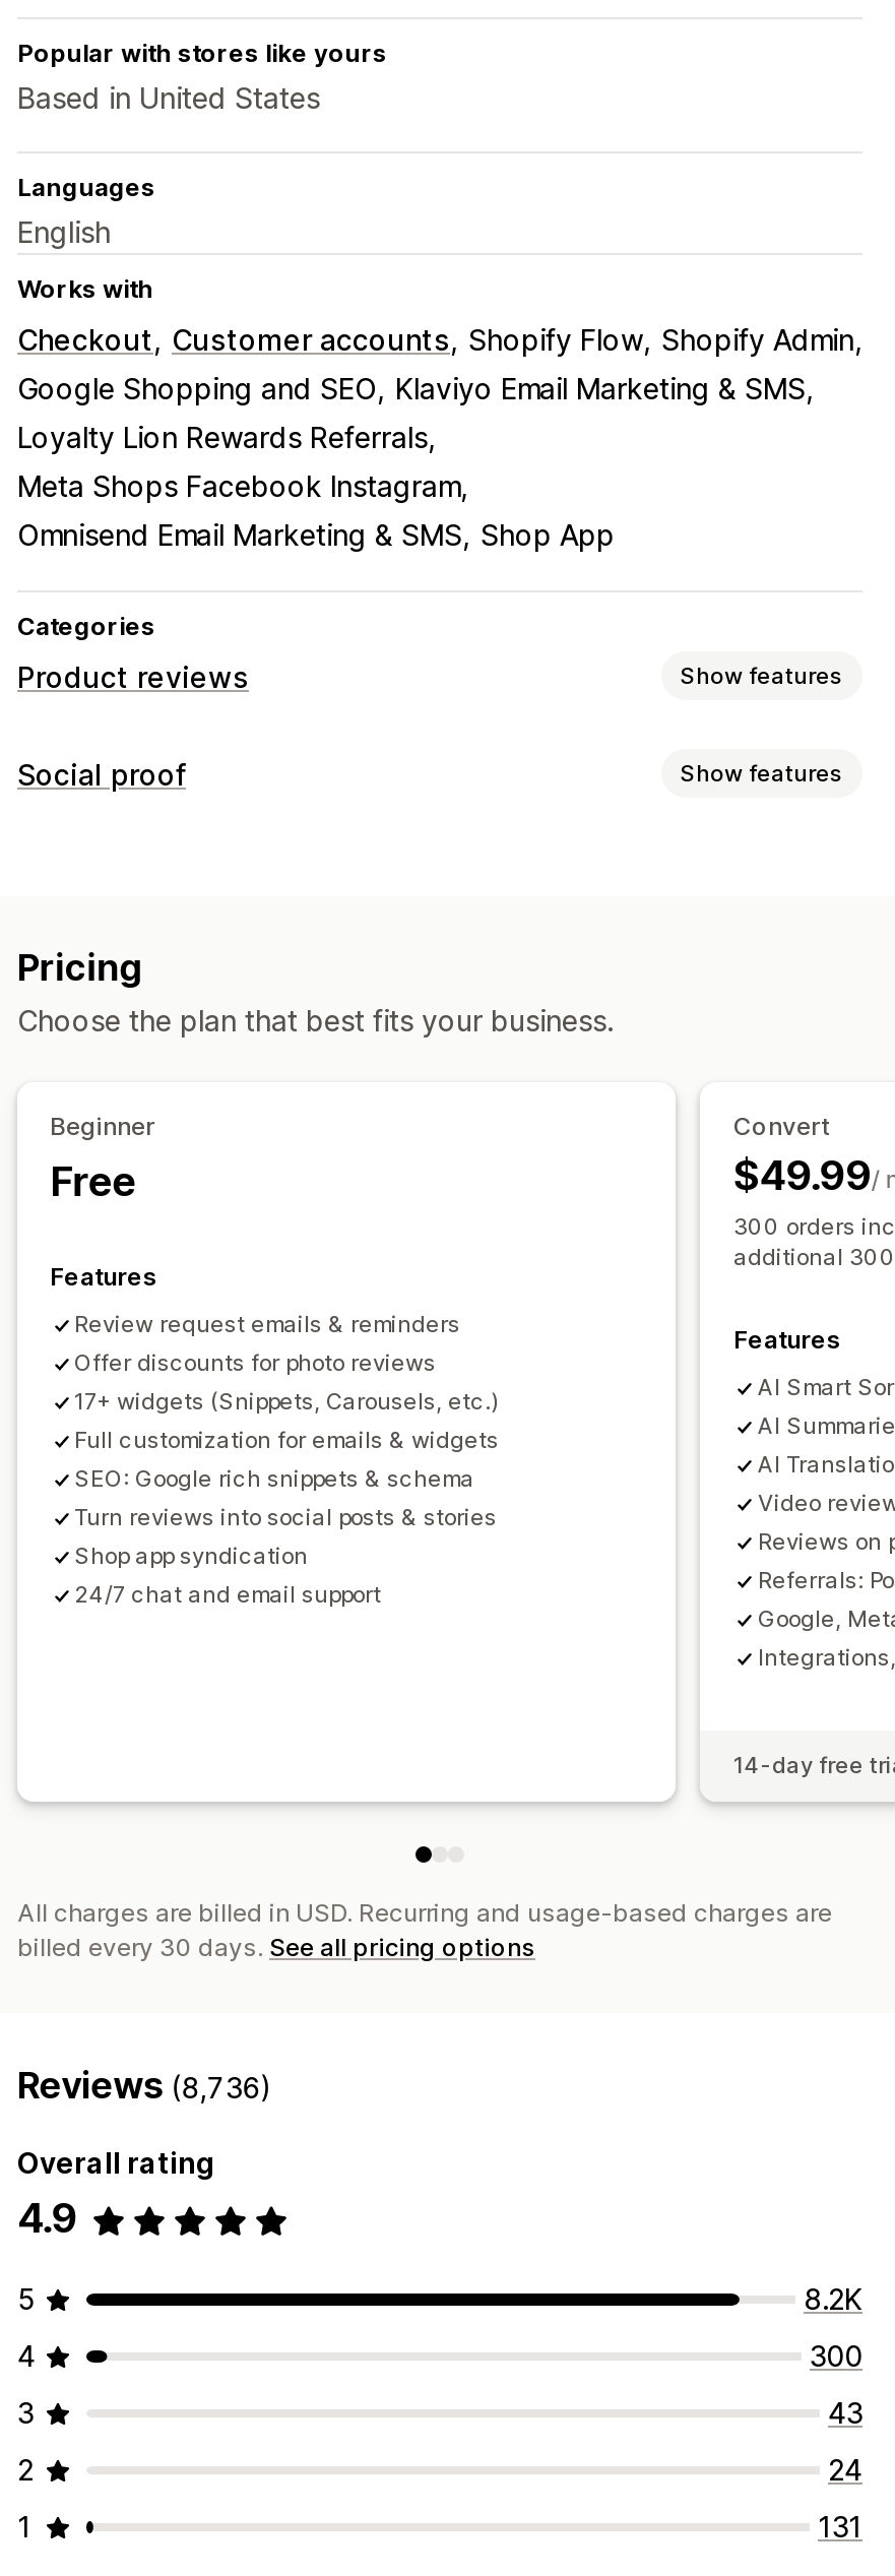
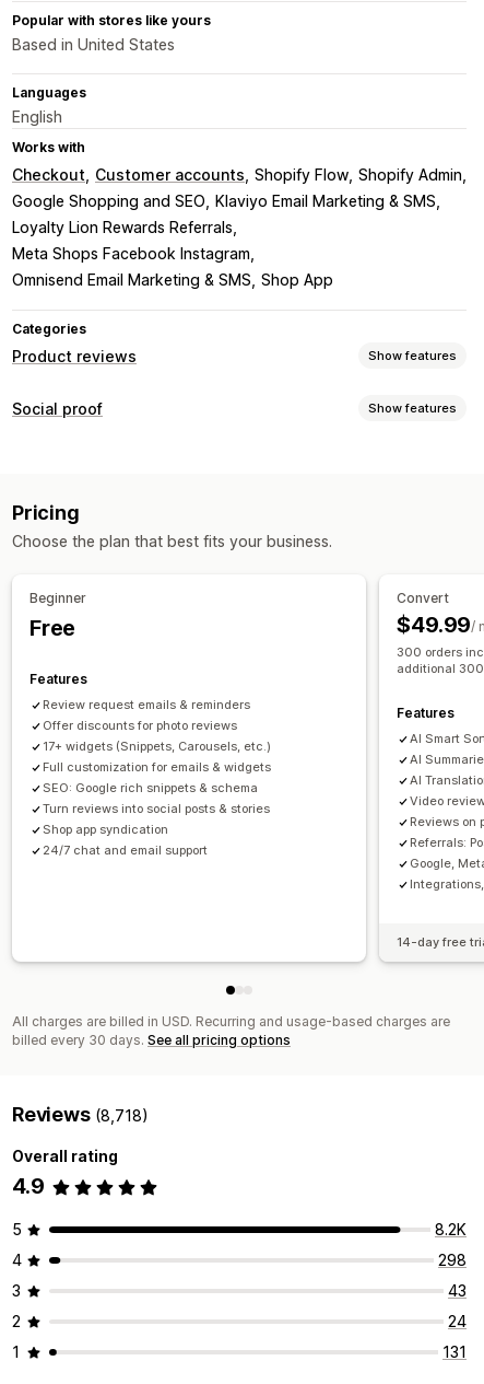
[17,2065,272,2108] Reviews (8,736) -> [12,1103,148,1126] Reviews (8,718)
[810,2339,862,2374] 300 -> [438,1251,467,1270] 298

